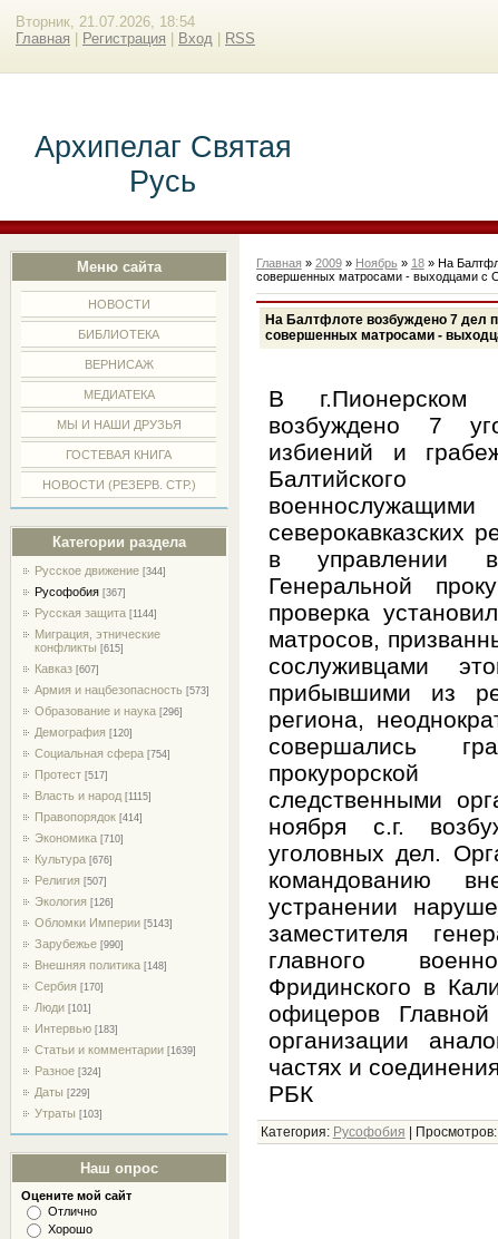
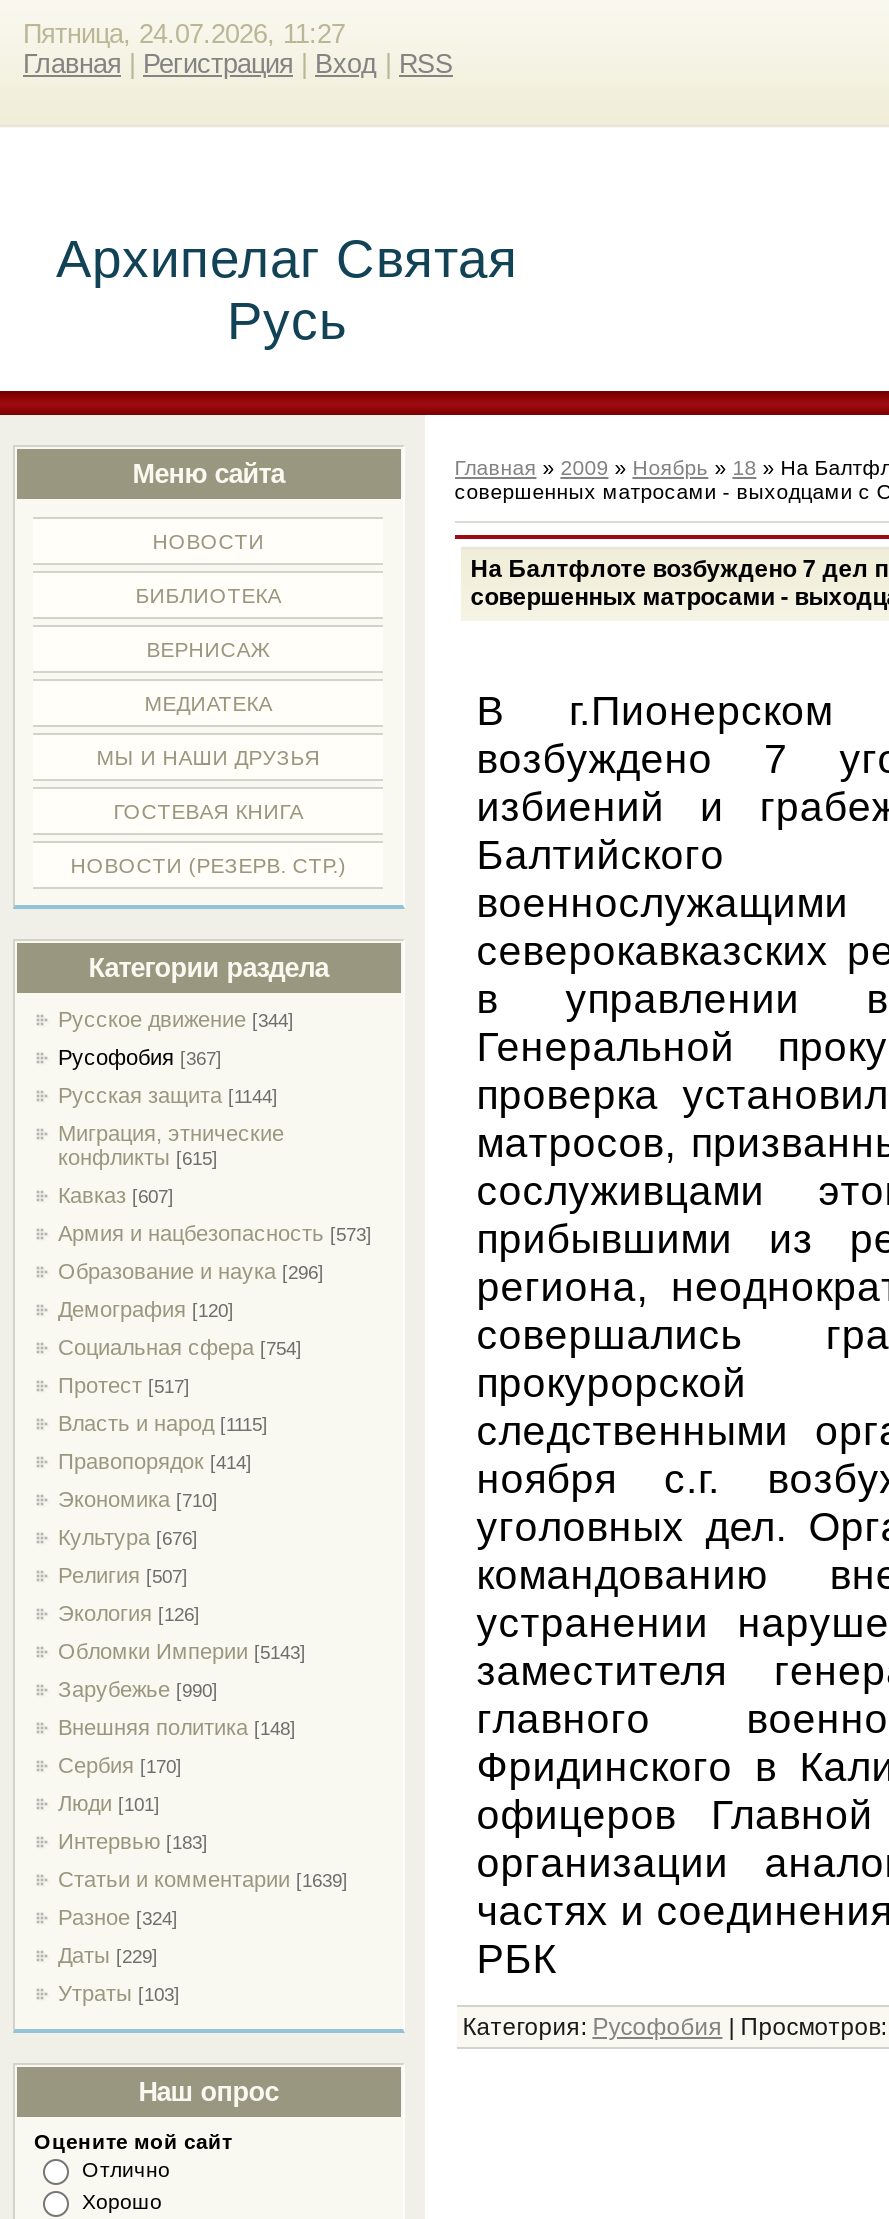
[16,13,195,30] Вторник, 21.07.2026, 18:54 -> [23,19,345,49] Пятница, 24.07.2026, 11:27

